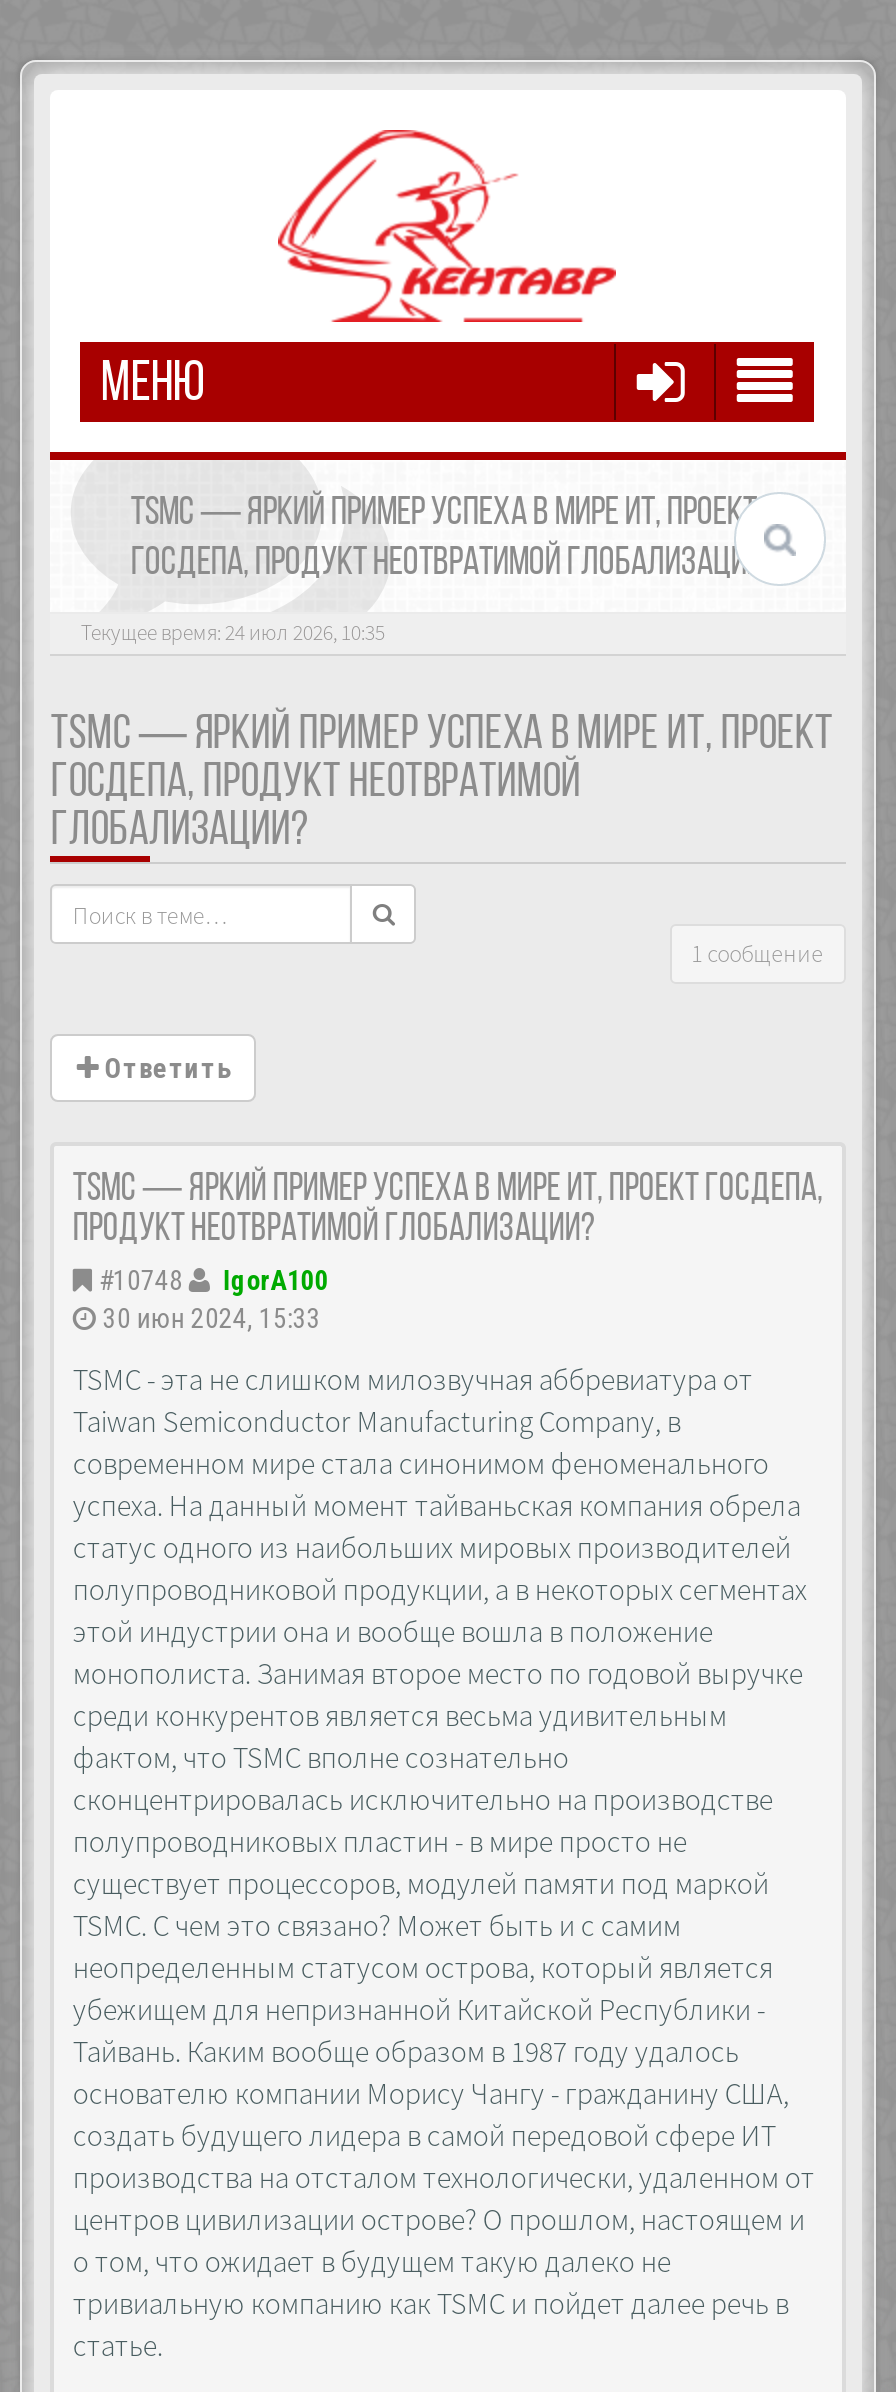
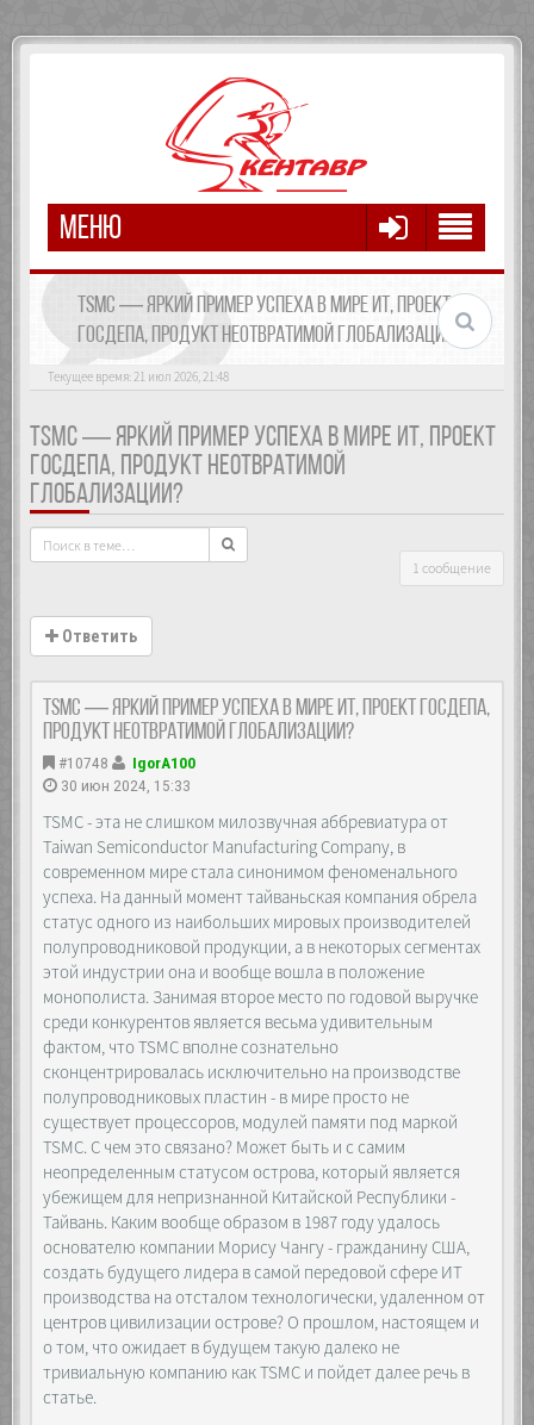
[81,618,385,646] Текущее время: 24 июл 2026, 10:35 -> [48,368,229,385] Текущее время: 21 июл 2026, 21:48

